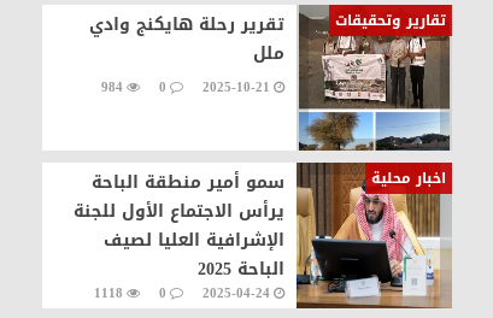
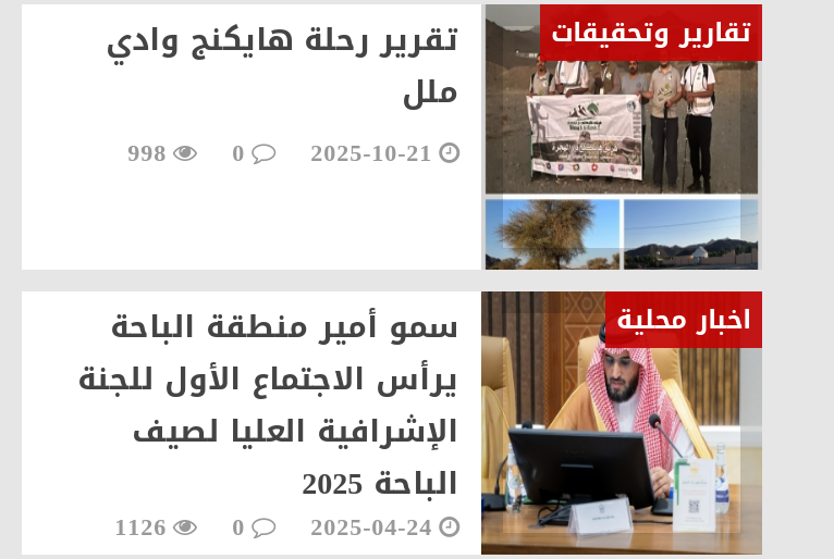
[101,74,270,99] 984 0 2025-10-21 -> [128,132,432,177] 998 0 2025-10-21
[94,280,270,306] 1118 0 2025-04-24 -> [115,504,432,550] 1126 0 2025-04-24

